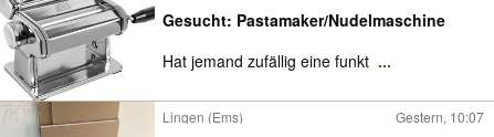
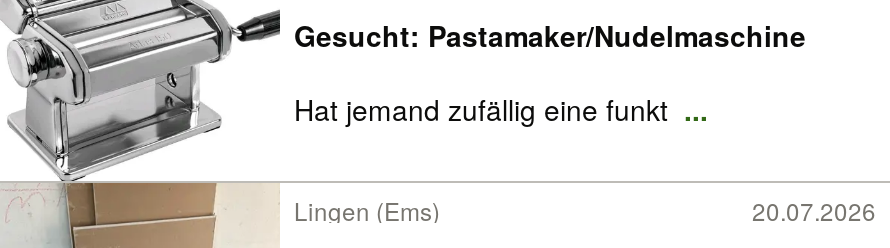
[396,107,484,126] Gestern, 10:07 -> [752,194,876,228] 20.07.2026

